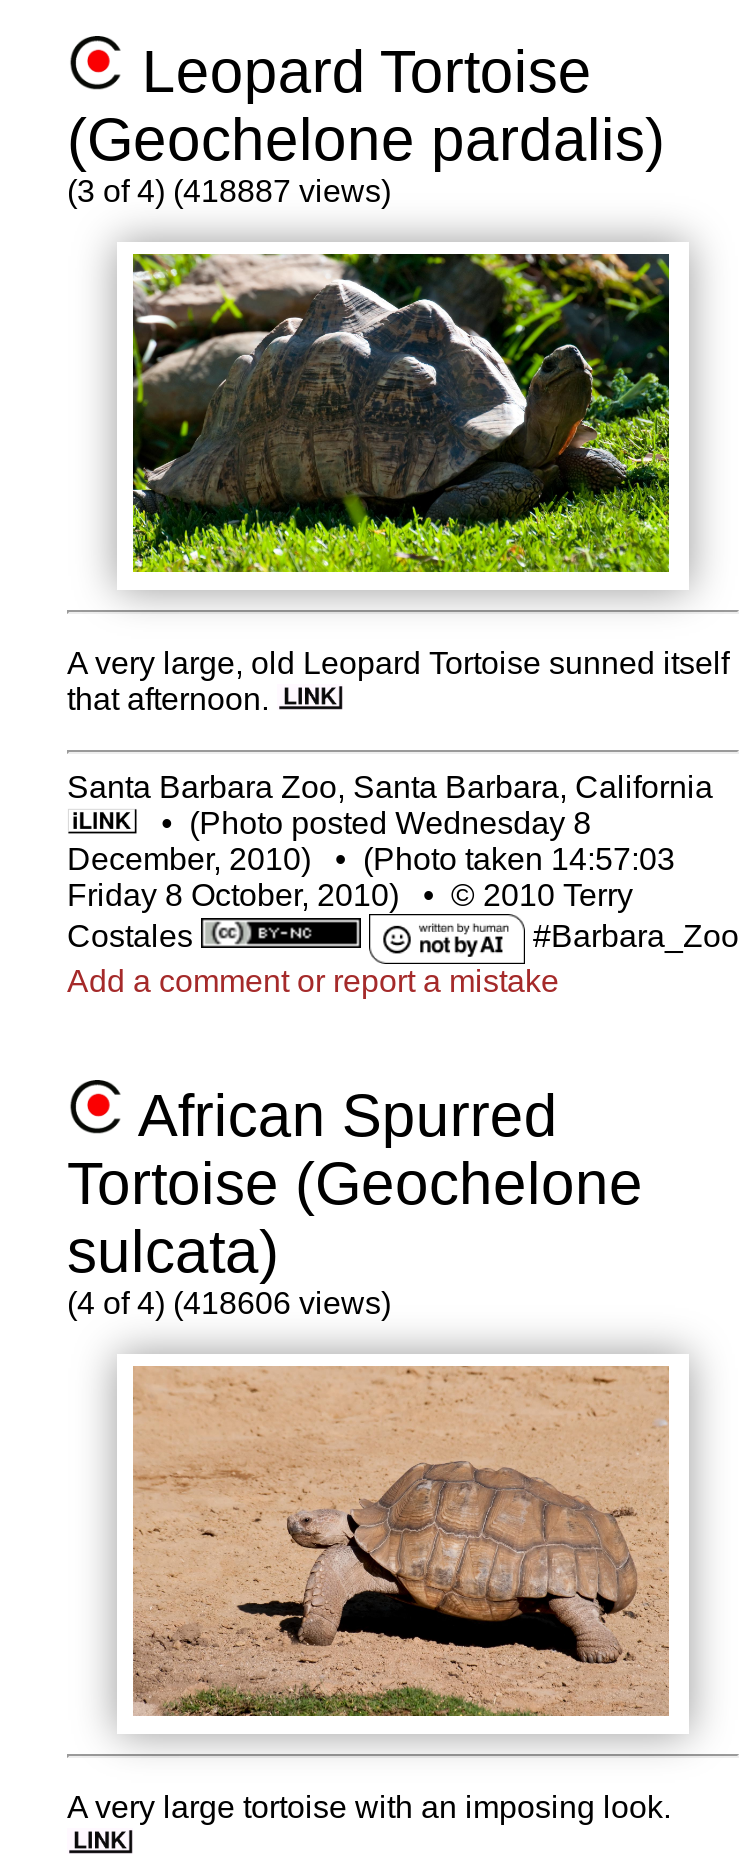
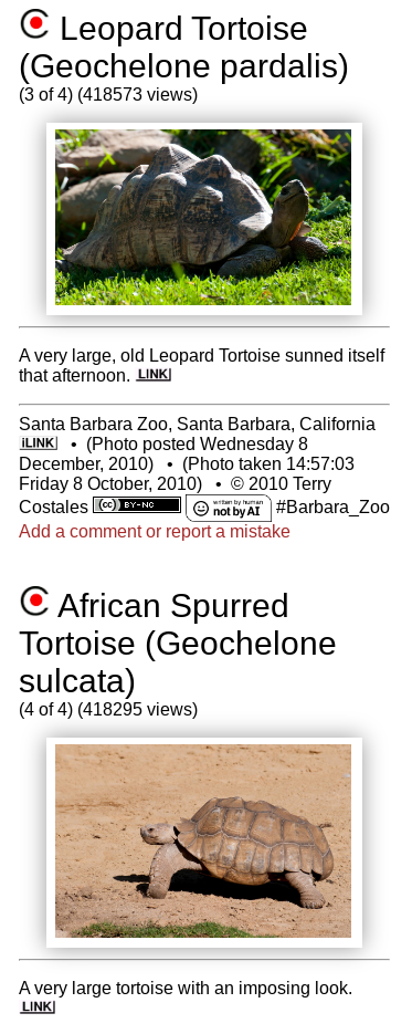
[67,174,391,208] (3 of 4) (418887 views) -> [19,85,198,104] (3 of 4) (418573 views)
[67,1286,391,1320] (4 of 4) (418606 views) -> [19,700,198,719] (4 of 4) (418295 views)

